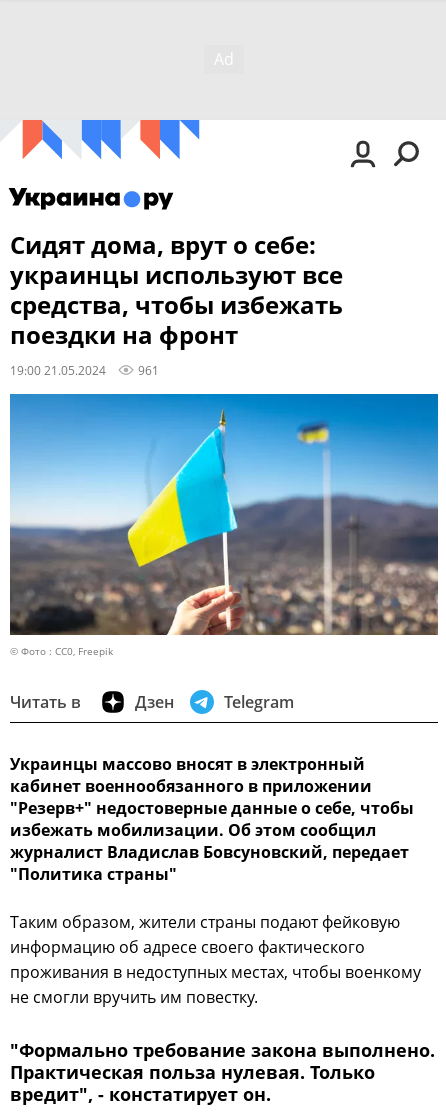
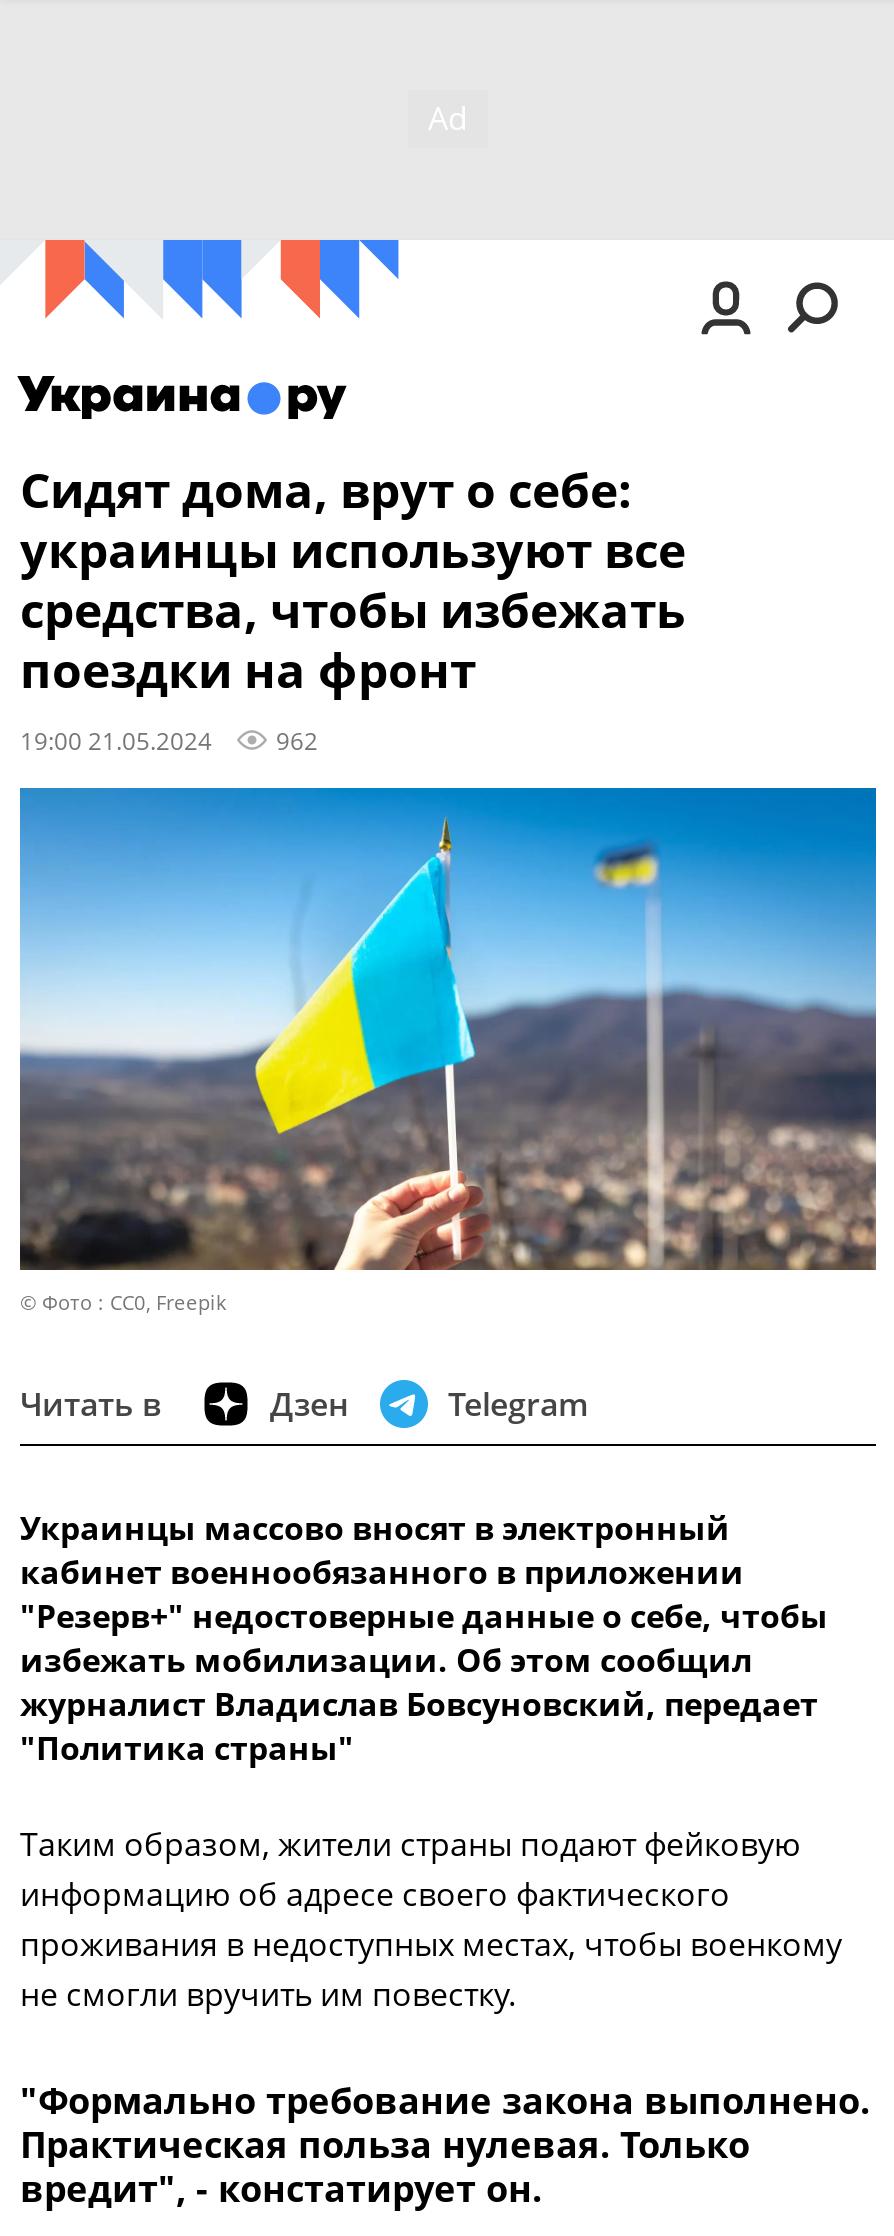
[10,362,159,378] 19:00 21.05.2024 961 -> [20,724,318,756] 19:00 21.05.2024 962

